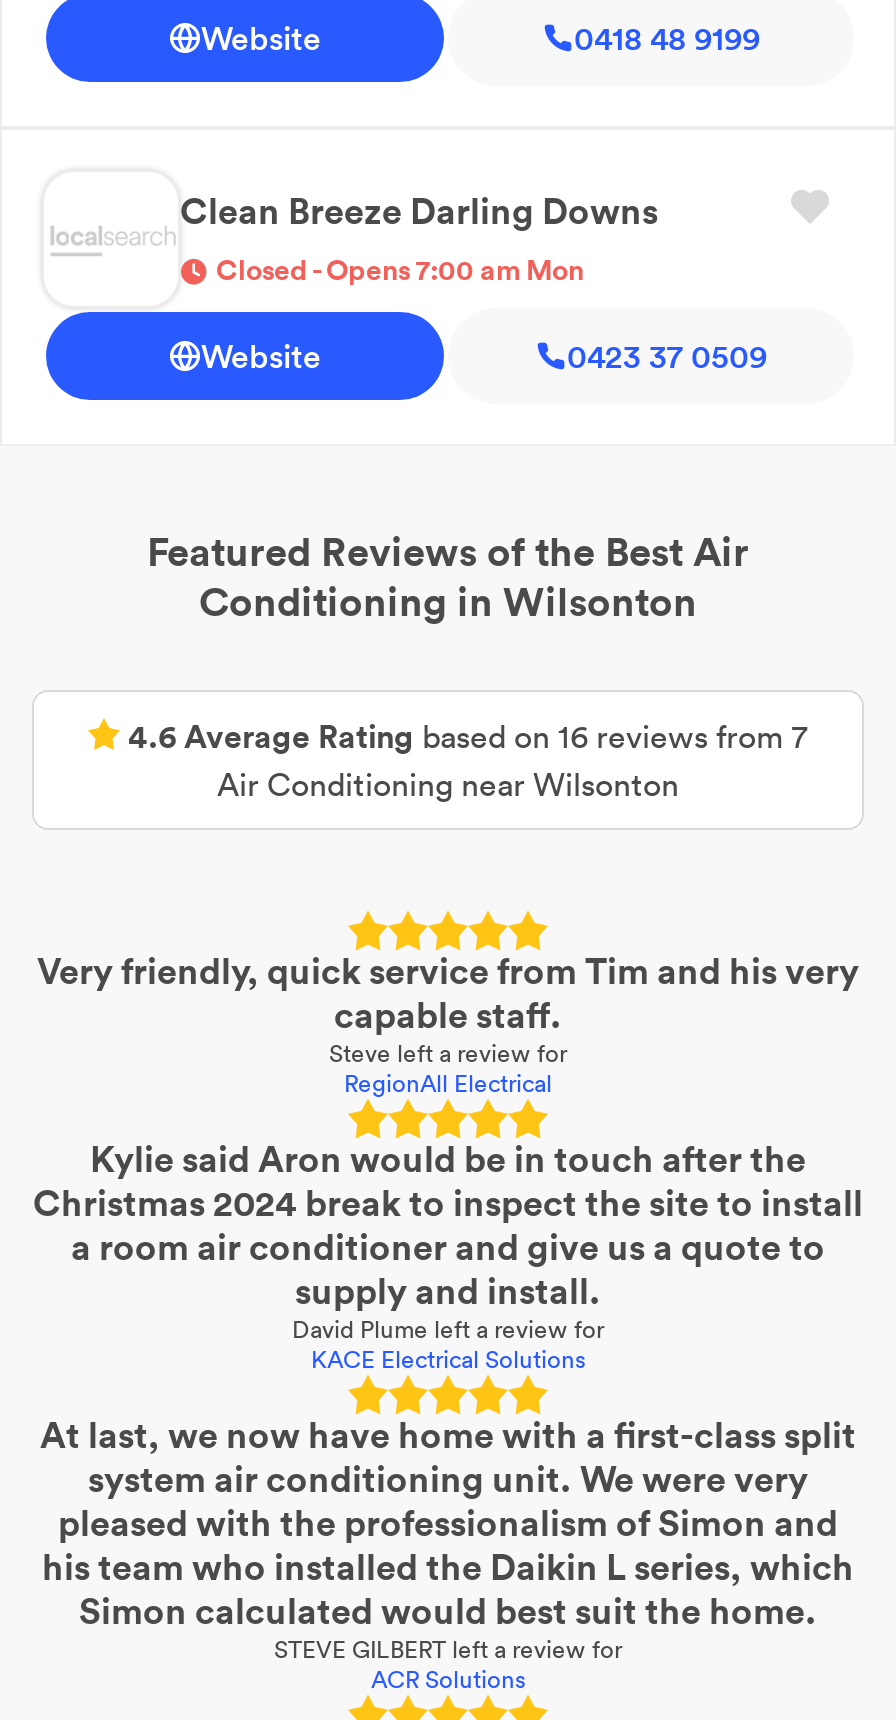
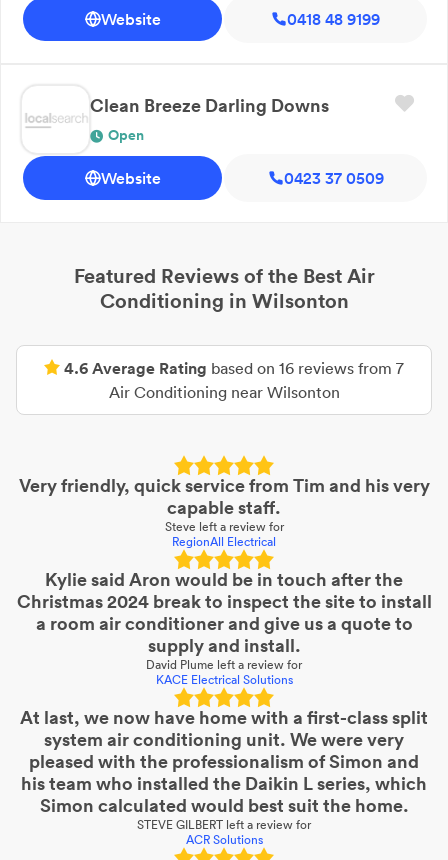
[216,253,584,289] Closed - Opens 7:00 am Mon -> [108,126,144,144] Open

